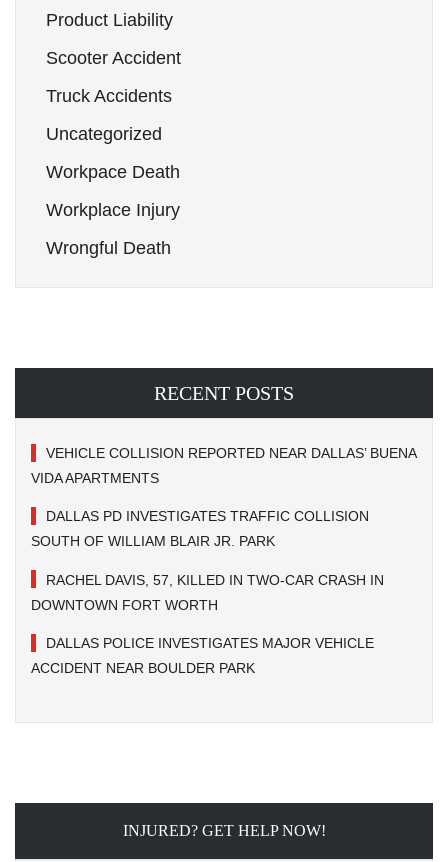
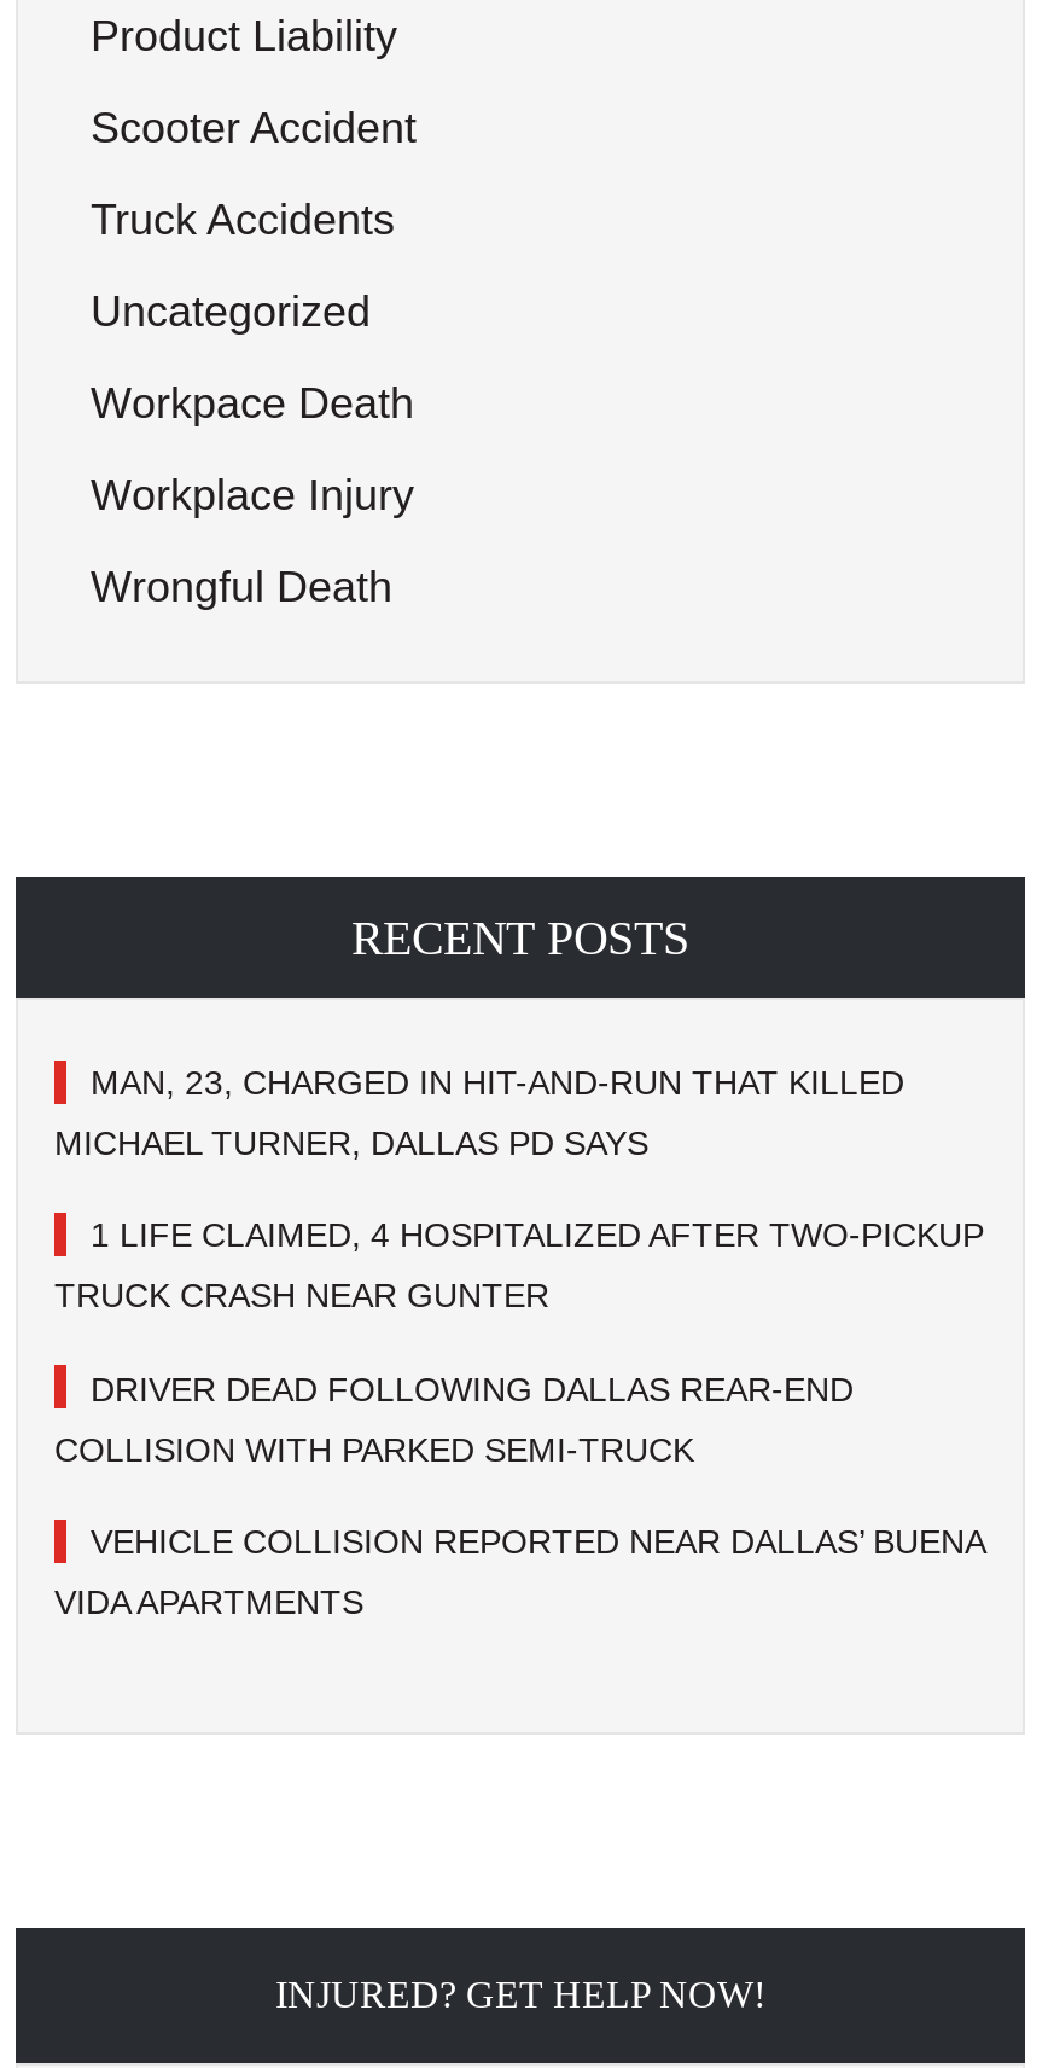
none -> [54,1063,984,1468] MAN, 23, CHARGED IN HIT-AND-RUN THAT KILLED | MICHAEL TURNER, DALLAS PD SAYS | 1 LIFE CLAIMED, 4 HOSPITALIZED AFTER TWO-PICKUP | TRUCK CRASH NEAR GUNTER | DRIVER DEAD FOLLOWING DALLAS REAR-END | COLLISION WITH PARKED SEMI-TRUCK
moved [31,445,416,486] -> [54,1522,984,1621]: VEHICLE COLLISION REPORTED NEAR DALLAS’ BUENA | VIDA APARTMENTS
[31,508,384,676] DALLAS PD INVESTIGATES TRAFFIC COLLISION | SOUTH OF WILLIAM BLAIR JR. PARK | RACHEL DAVIS, 57, KILLED IN TWO-CAR CRASH IN | DOWNTOWN FORT WORTH | DALLAS POLICE INVESTIGATES MAJOR VEHICLE | ACCIDENT NEAR BOULDER PARK -> none

